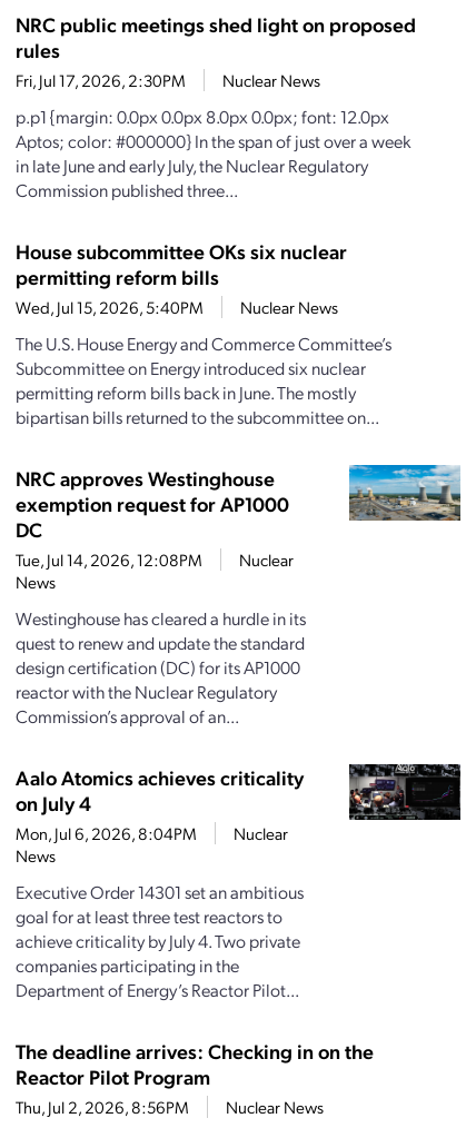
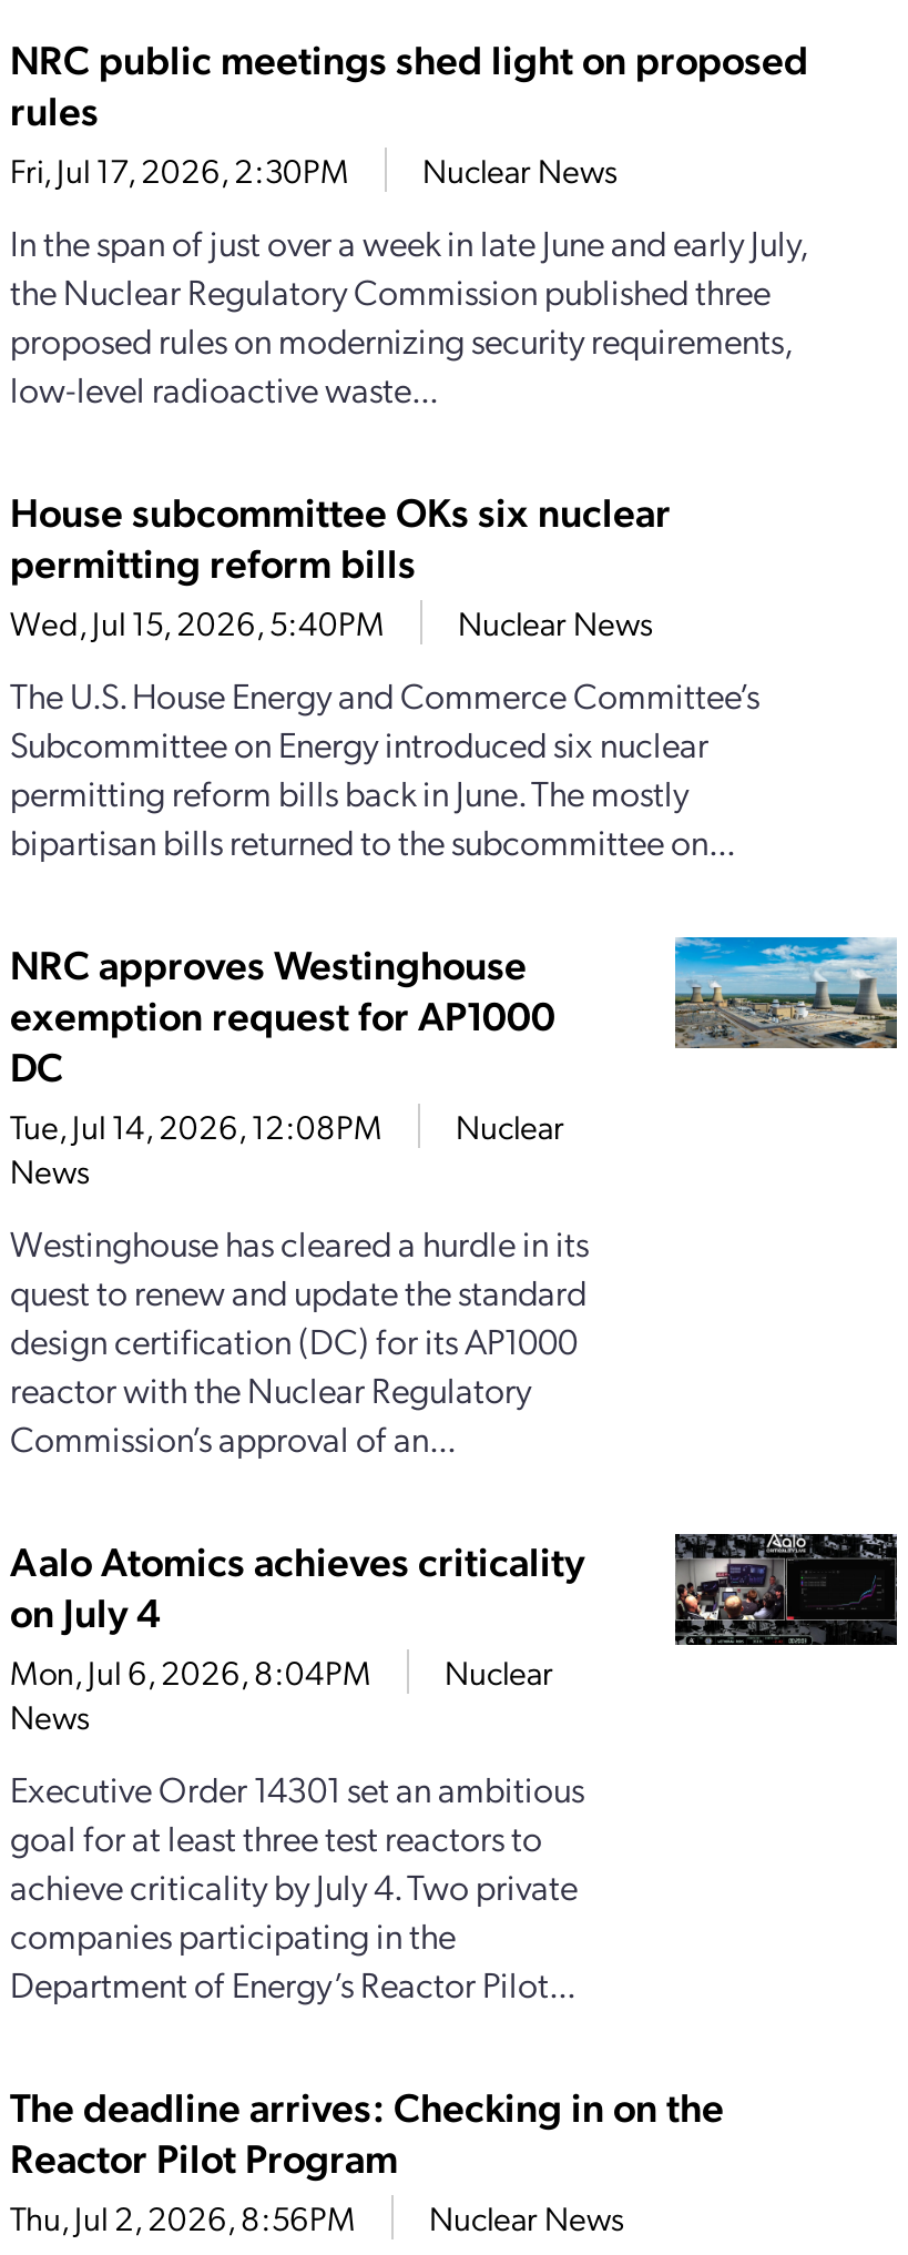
[16,105,410,202] p.p1 {margin: 0.0px 0.0px 8.0px 0.0px; font: 12.0px | Aptos; color: #000000} In the span of just over a week | in late June and early July, the Nuclear Regulatory | Commission published three... -> [10,219,806,412] In the span of just over a week in late June and early July, | the Nuclear Regulatory Commission published three | proposed rules on modernizing security requirements, | low-level radioactive waste...

